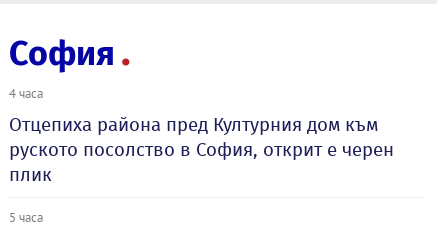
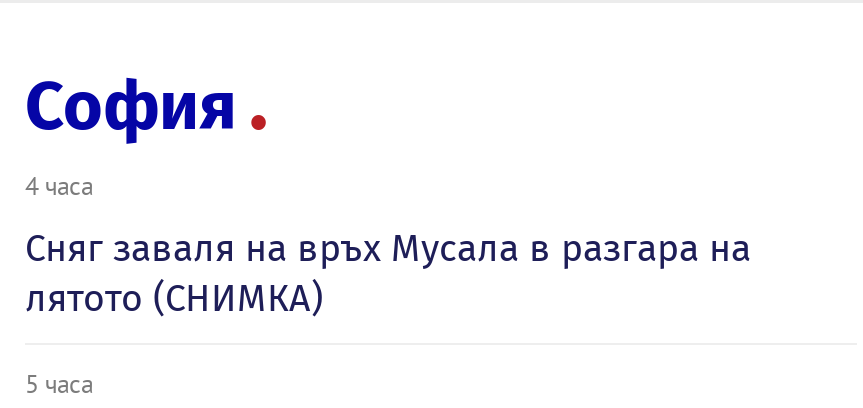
[9,113,394,186] Отцепиха района пред Културния дом към | руското посолство в София, открит е черен | плик -> [25,225,751,321] Сняг заваля на връх Мусала в разгара на | лятото (СНИМКА)

